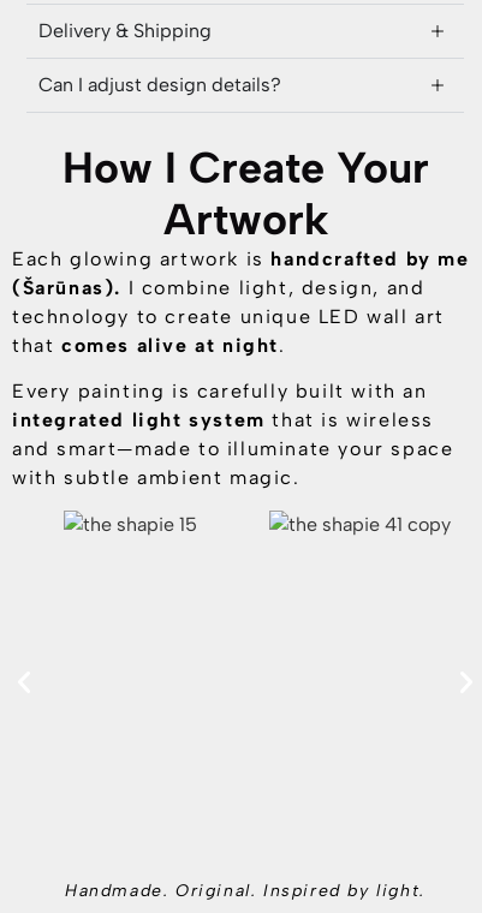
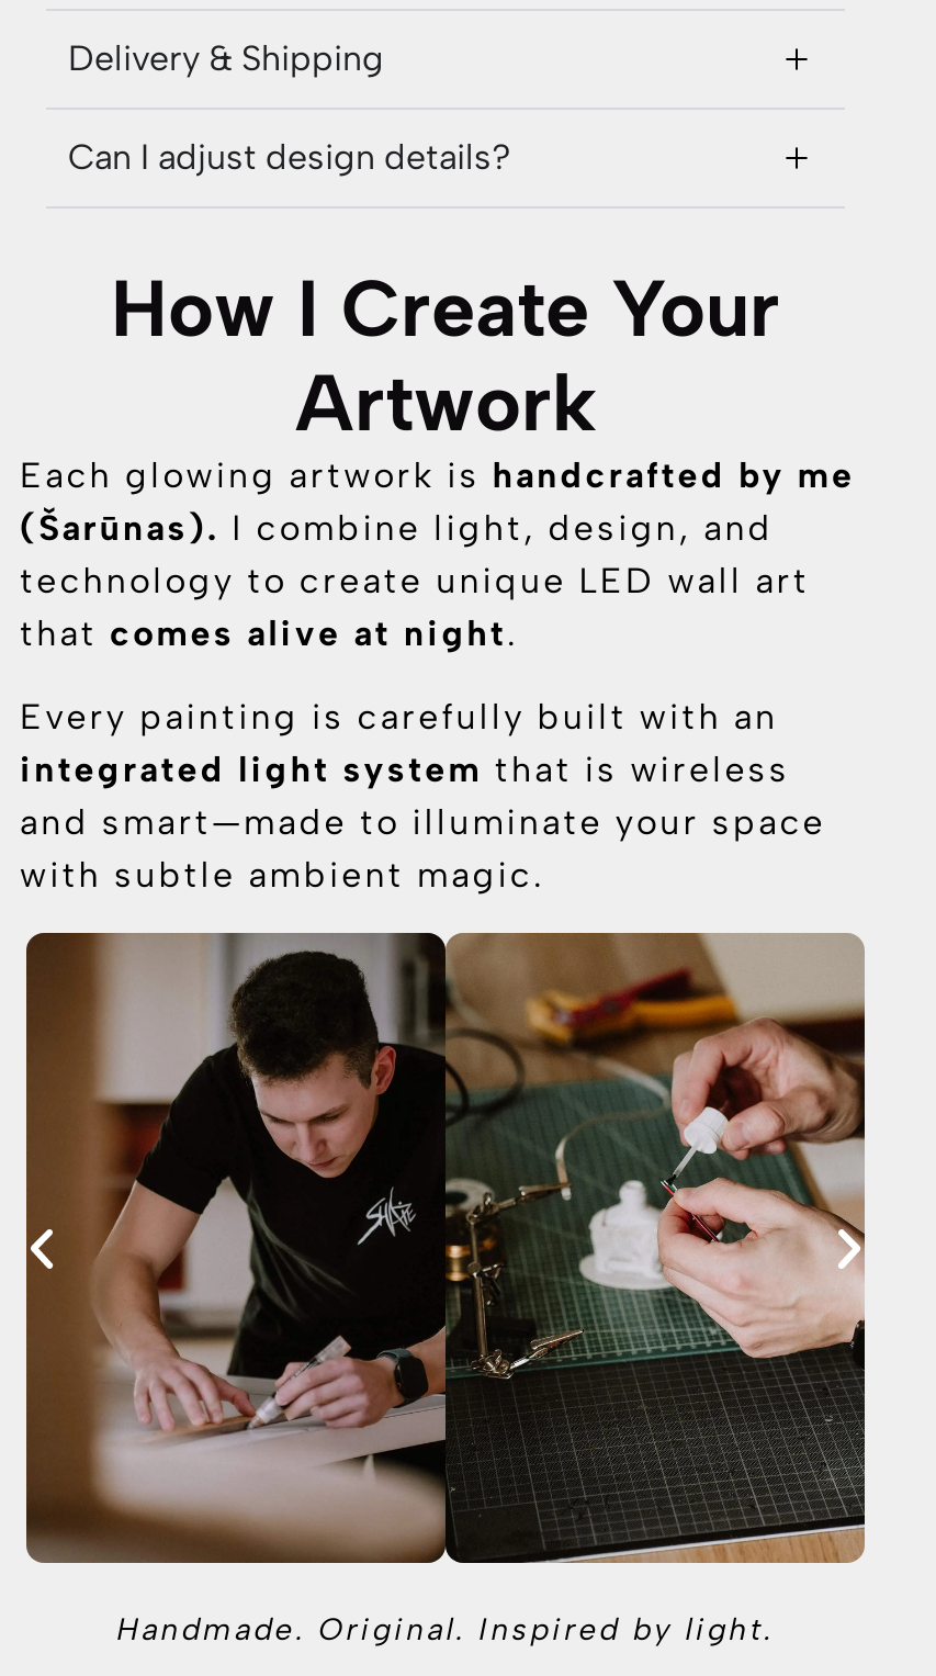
none -> [24,931,867,1565] [image]

